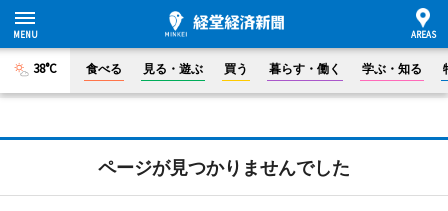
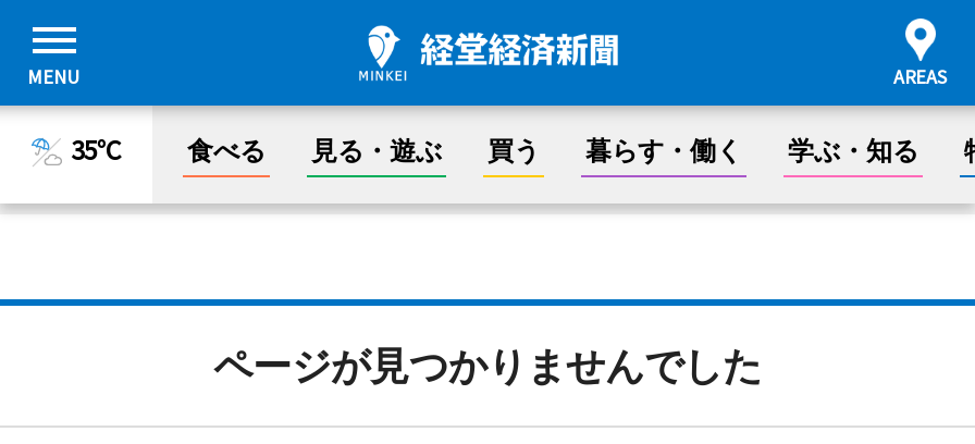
[32,60,56,77] 38°C -> [71,133,123,170] 35°C

